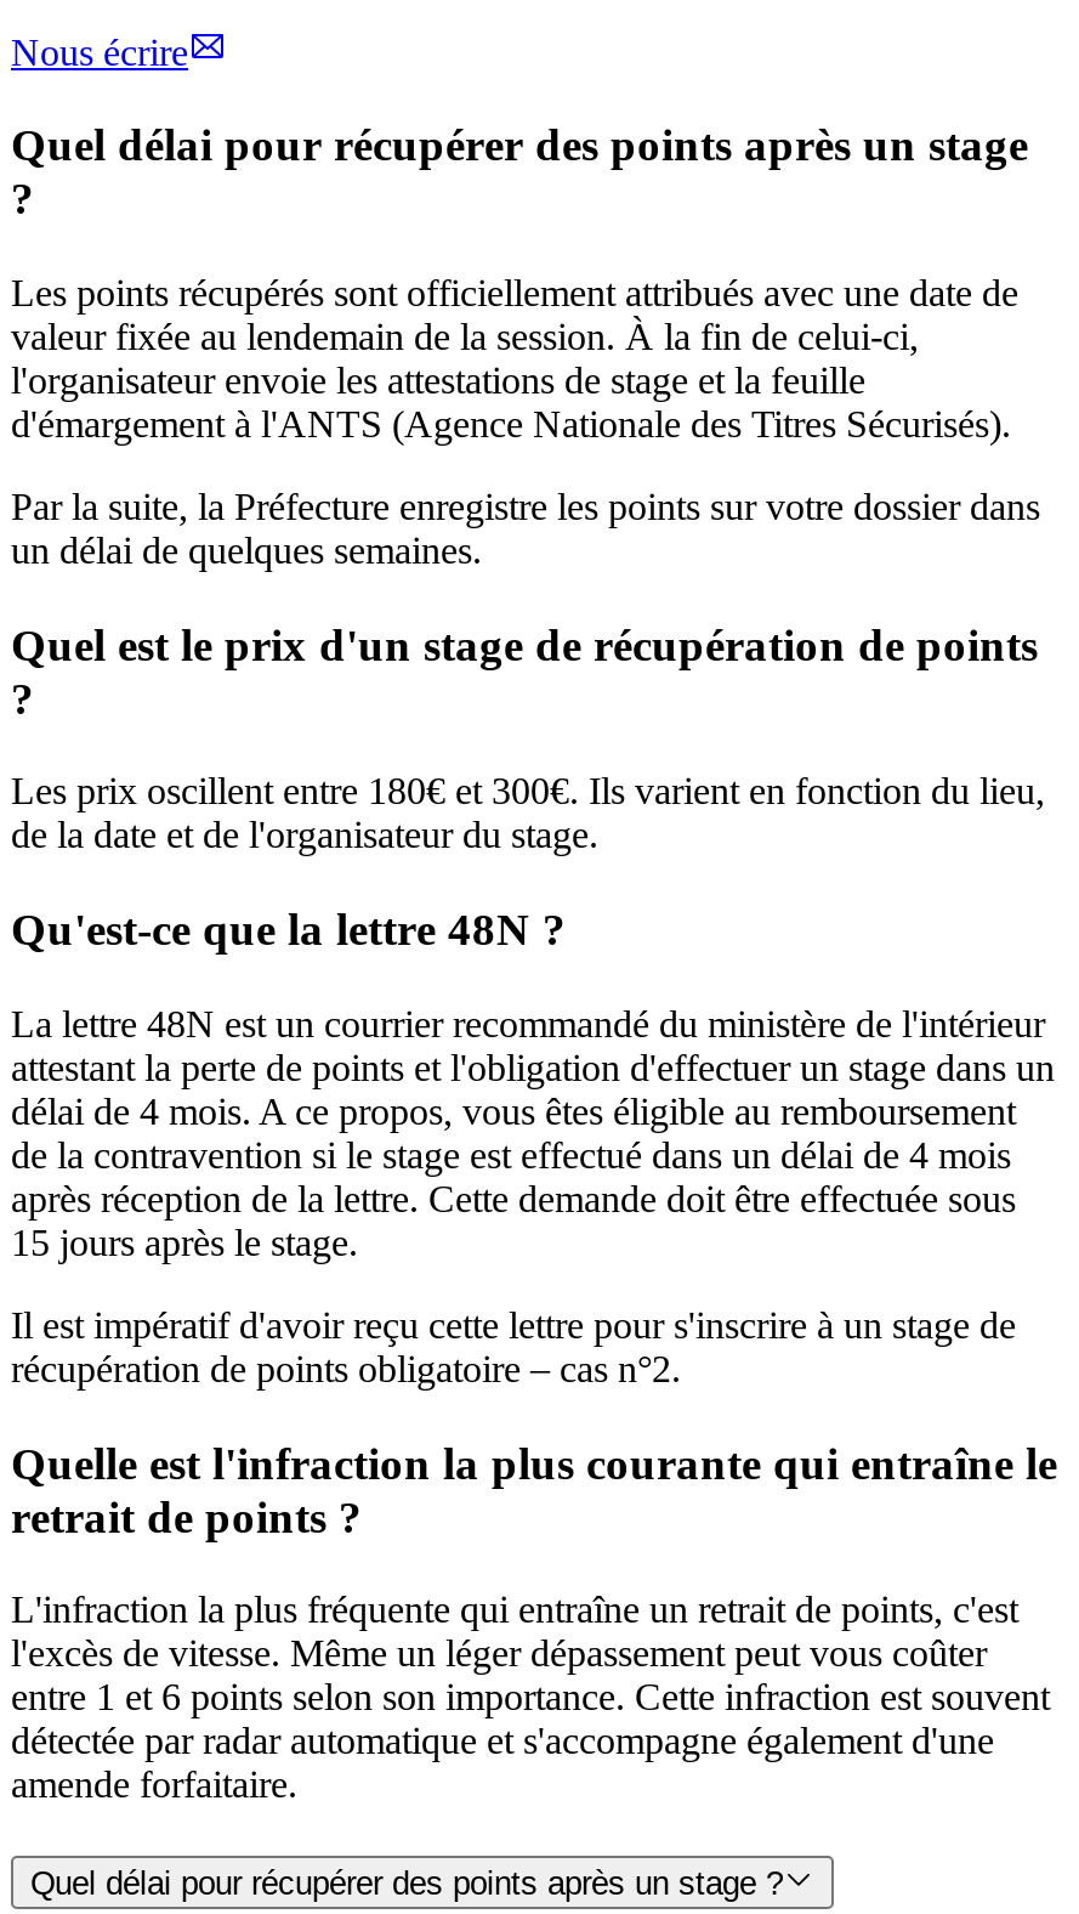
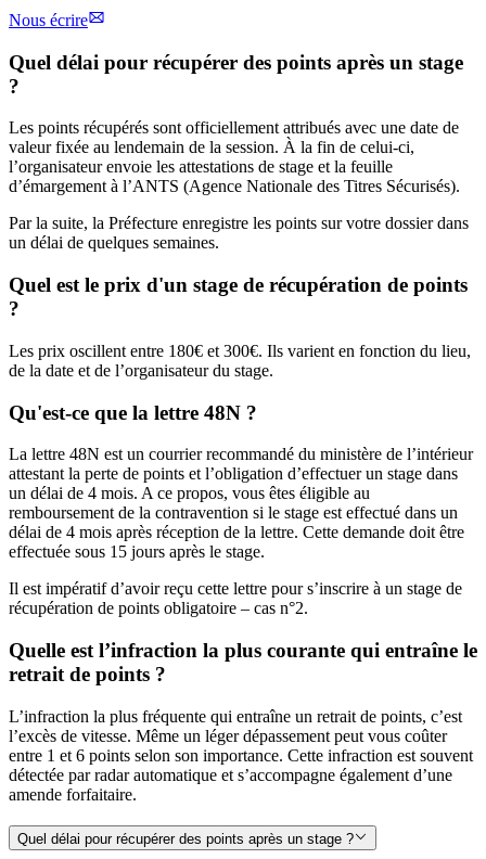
[11,359,865,401] l'organisateur envoie les attestations de stage et la feuille -> [9,158,393,176] l’organisateur envoie les attestations de stage et la feuille
[11,403,1011,444] d'émargement à l'ANTS (Agence Nationale des Titres Sécurisés). -> [9,177,460,196] d’émargement à l’ANTS (Agence Nationale des Titres Sécurisés).
[11,815,598,856] de la date et de l'organisateur du stage. -> [9,361,273,380] de la date et de l’organisateur du stage.
[11,1003,1055,1263] La lettre 48N est un courrier recommandé du ministère de l'intérieur | attestant la perte de points et l'obligation d'effectuer un stage dans un | délai de 4 mois. A ce propos, vous êtes éligible au remboursement | de la contravention si le stage est effectué dans un délai de 4 mois | après réception de la lettre. Cette demande doit être effectuée sous | 15 jours après le stage. -> [9,445,473,561] La lettre 48N est un courrier recommandé du ministère de l’intérieur | attestant la perte de points et l’obligation d’effectuer un stage dans | un délai de 4 mois. A ce propos, vous êtes éligible au | remboursement de la contravention si le stage est effectué dans un | délai de 4 mois après réception de la lettre. Cette demande doit être | effectuée sous 15 jours après le stage.
[11,1304,1016,1345] Il est impératif d'avoir reçu cette lettre pour s'inscrire à un stage de -> [9,579,462,598] Il est impératif d’avoir reçu cette lettre pour s’inscrire à un stage de
[11,1437,1057,1488] Quelle est l'infraction la plus courante qui entraîne le -> [9,639,477,662] Quelle est l’infraction la plus courante qui entraîne le
[11,1589,1018,1631] L'infraction la plus fréquente qui entraîne un retrait de points, c'est -> [9,707,462,725] L’infraction la plus fréquente qui entraîne un retrait de points, c’est
[11,1633,987,1674] l'excès de vitesse. Même un léger dépassement peut vous coûter -> [9,726,447,745] l’excès de vitesse. Même un léger dépassement peut vous coûter
[11,1720,994,1762] détectée par radar automatique et s'accompagne également d'une -> [9,766,452,784] détectée par radar automatique et s’accompagne également d’une

